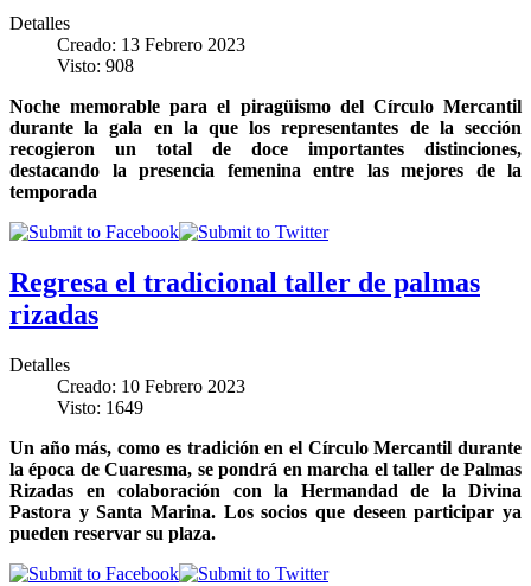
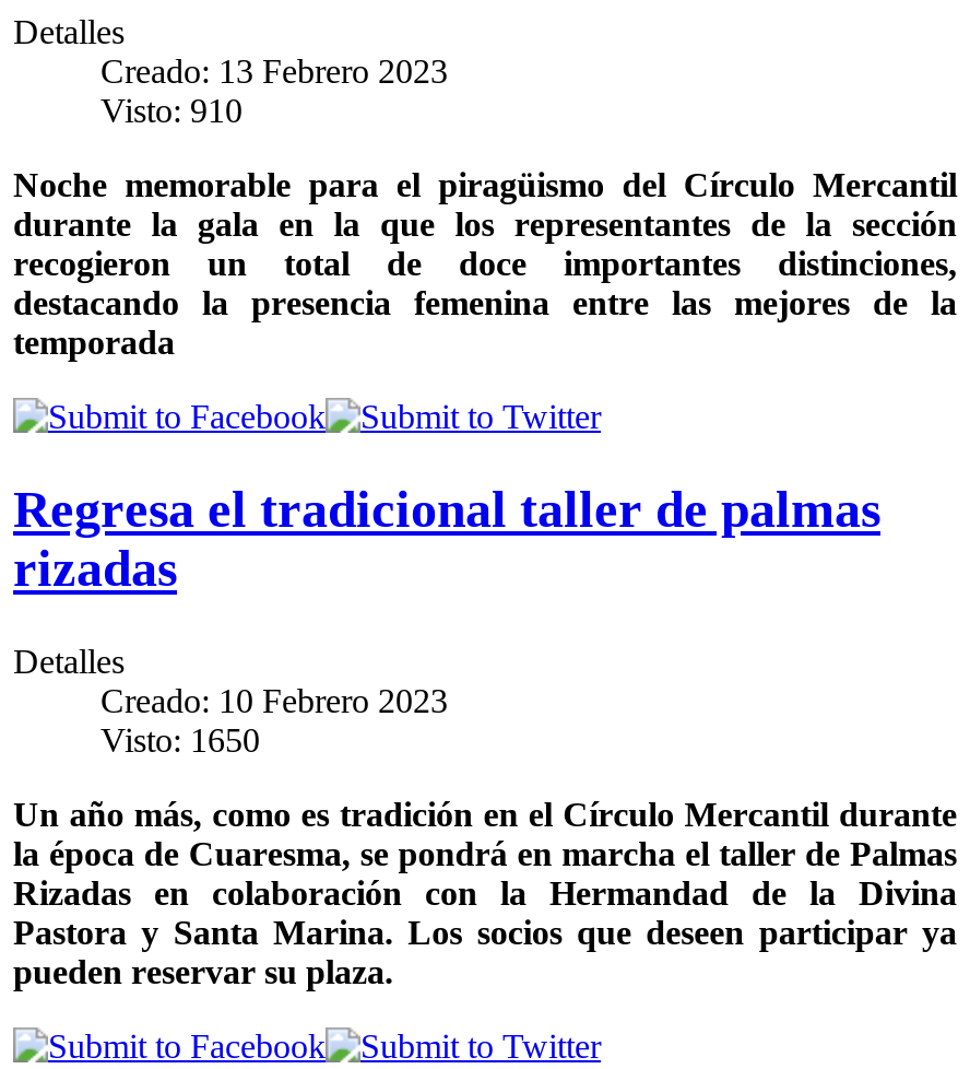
[57,56,134,76] Visto: 908 -> [100,92,242,129] Visto: 910
[57,397,143,418] Visto: 1649 -> [100,721,260,759] Visto: 1650

